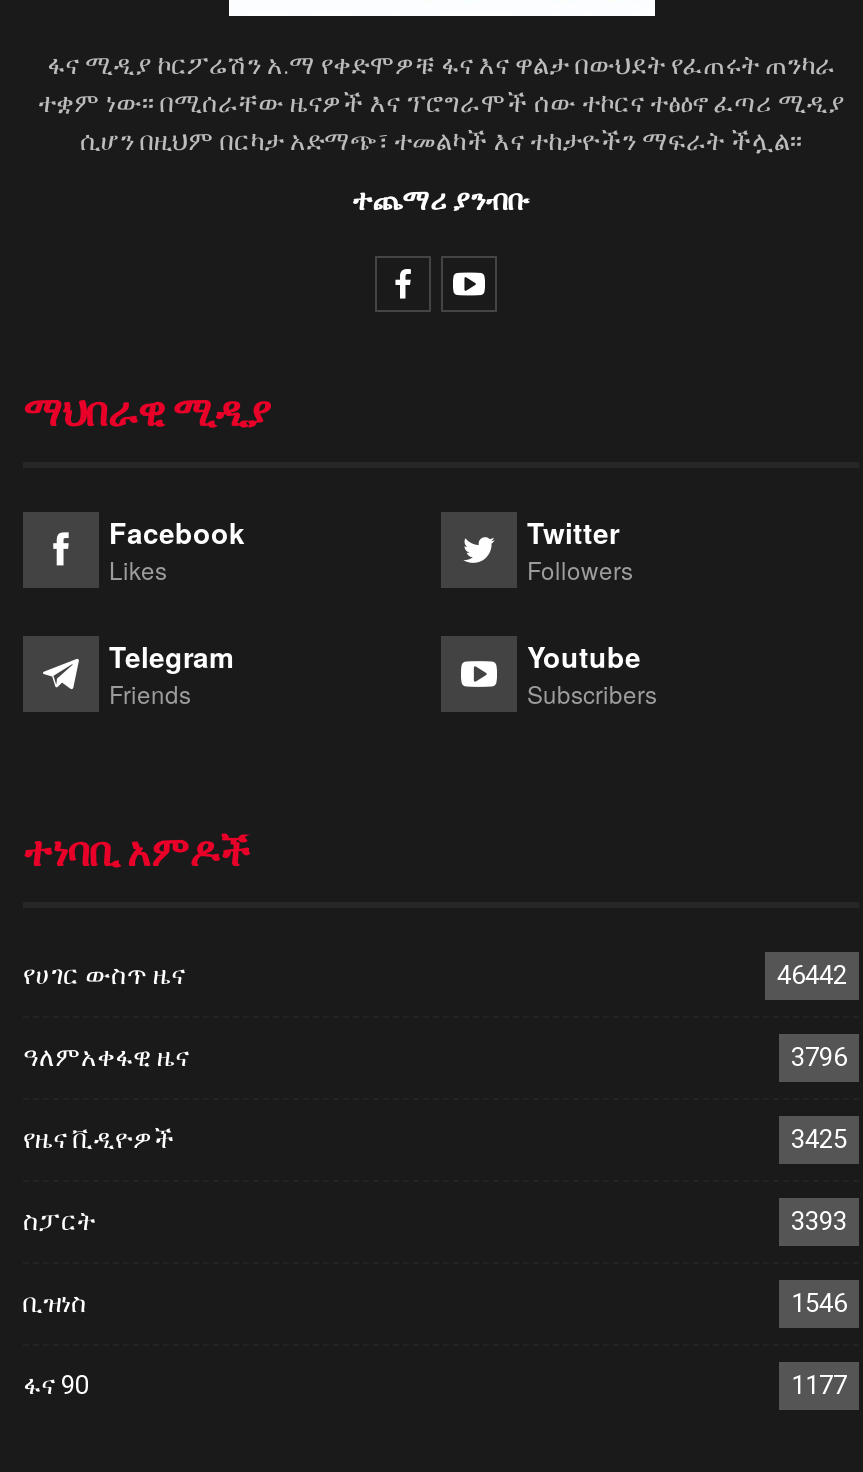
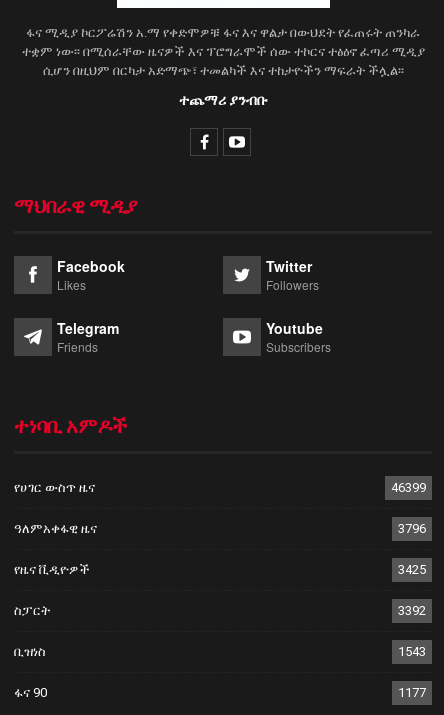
[777,960,847,990] 46442 -> [391,480,426,495] 46399
[791,1206,847,1236] 3393 -> [398,603,426,618] 3392
[791,1288,847,1318] 1546 -> [398,644,426,659] 1543

